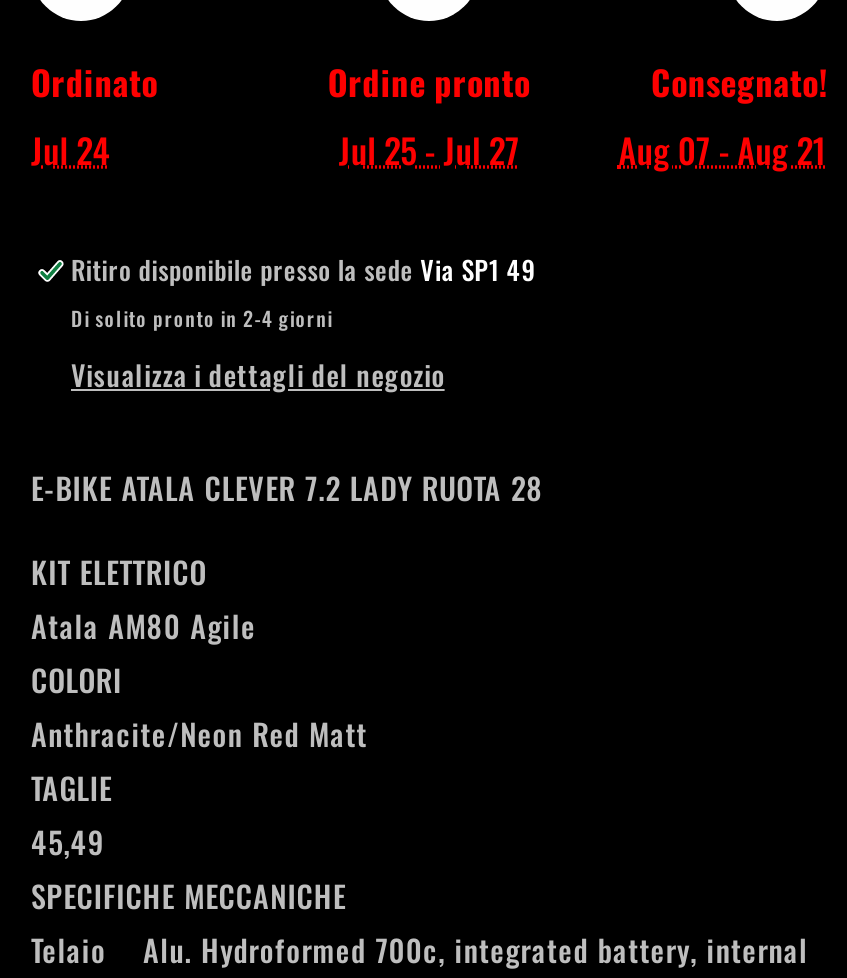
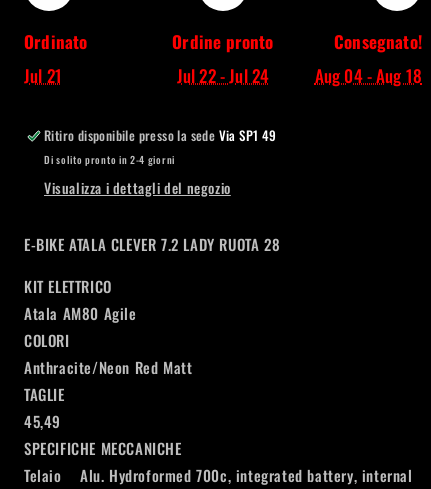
[31,126,111,176] Jul 24 -> [24,63,62,88] Jul 21
[339,126,519,176] Jul 25 - Jul 27 -> [177,63,269,88] Jul 22 - Jul 24
[619,126,827,176] Aug 07 - Aug 21 -> [315,63,422,88] Aug 04 - Aug 18

